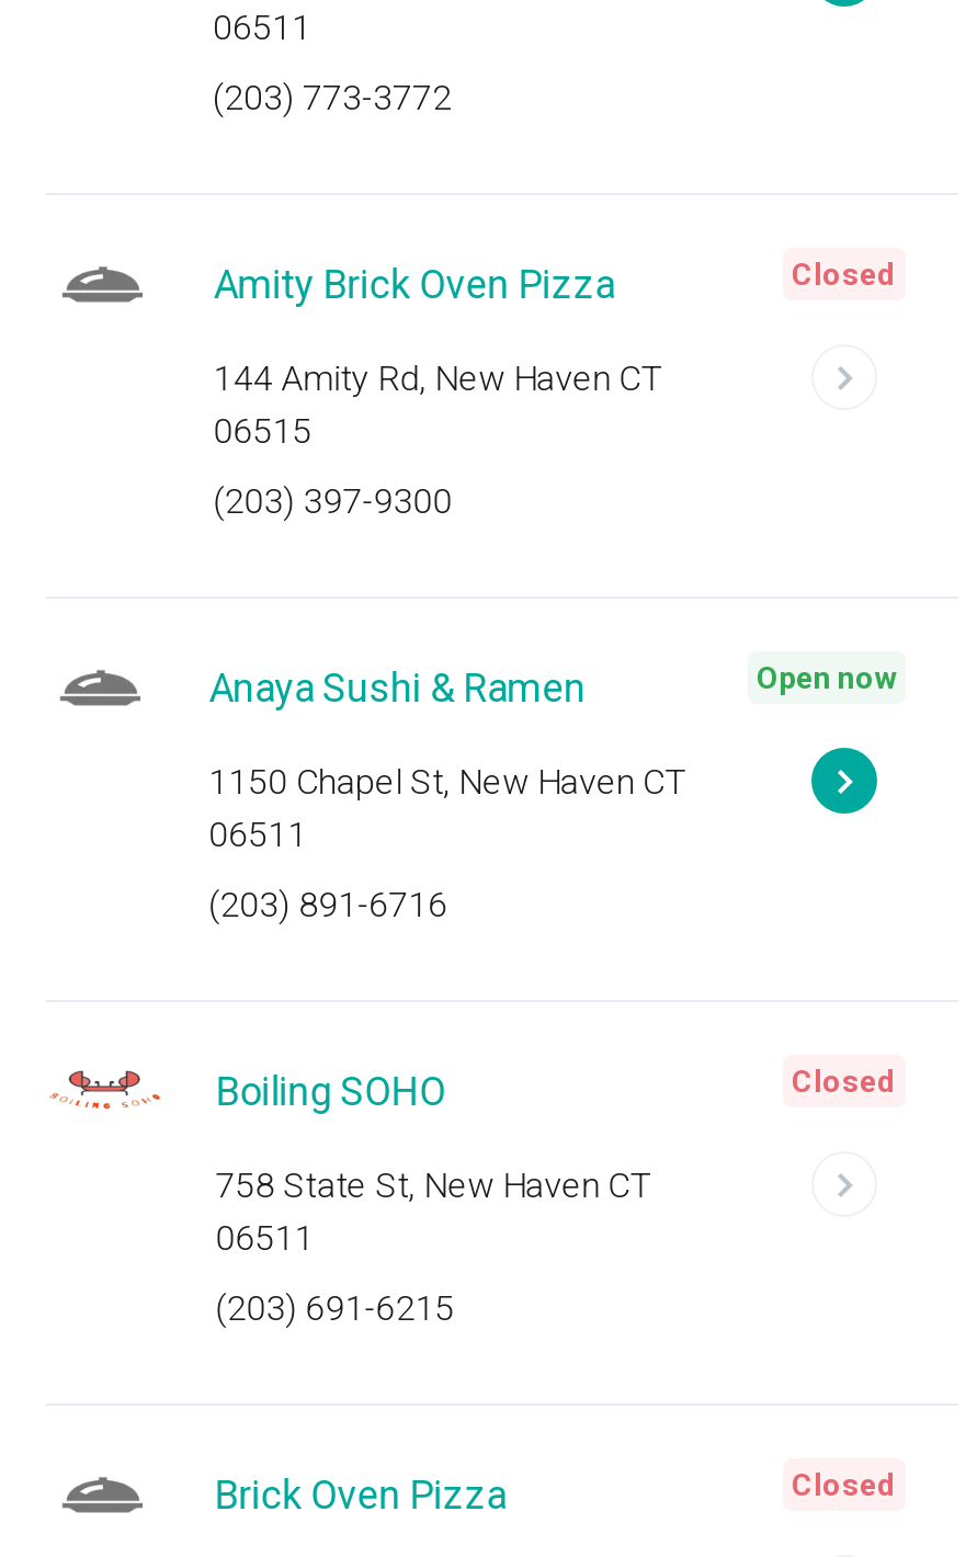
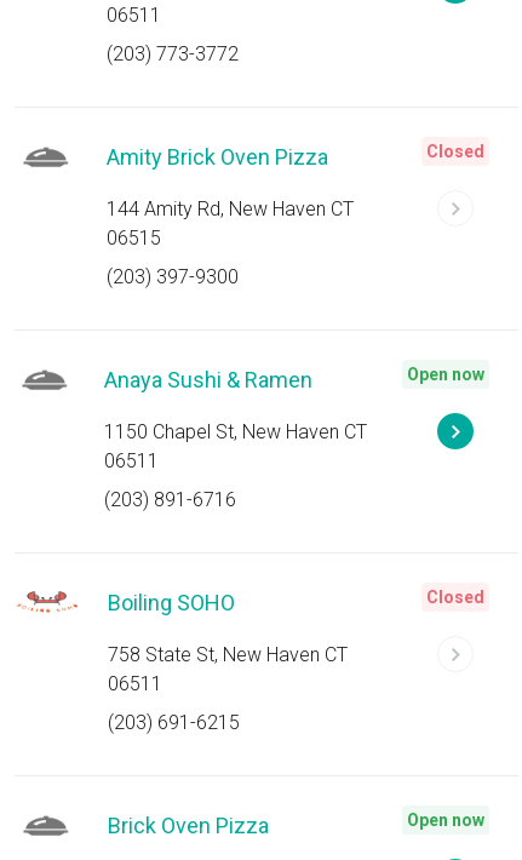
[792,1467,897,1502] Closed -> [407,810,484,830] Open now

